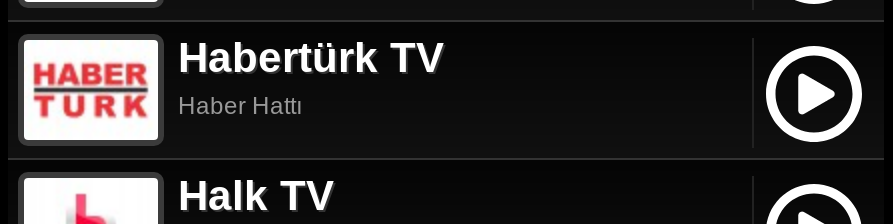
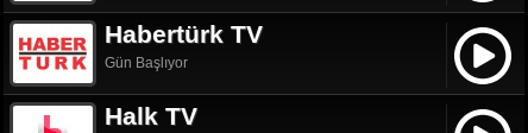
[178,92,302,120] Haber Hattı -> [105,55,188,71] Gün Başlıyor

